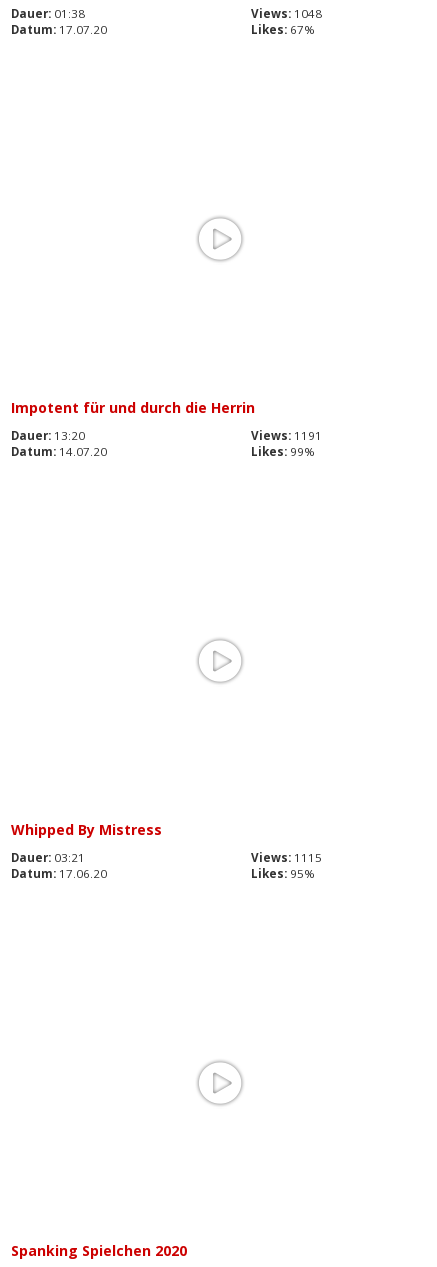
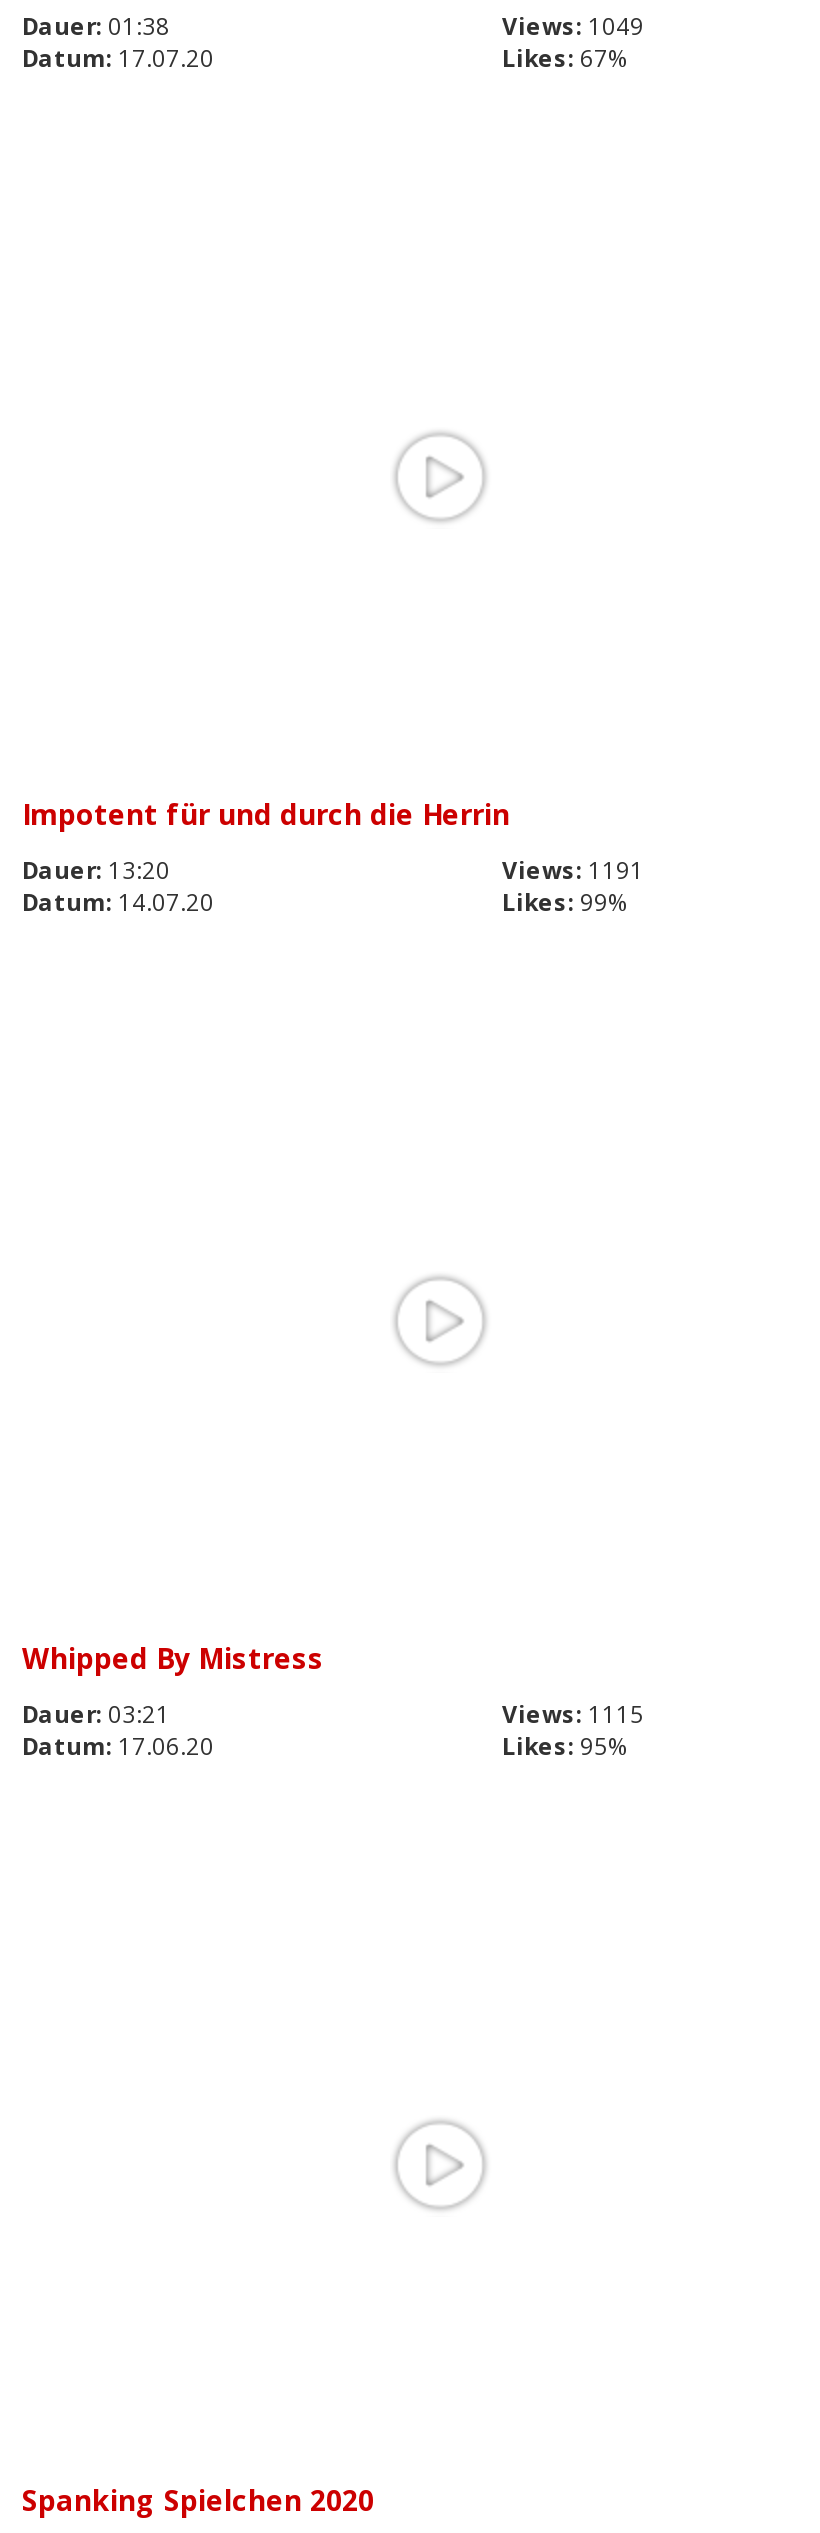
[251,6,322,21] Views: 1048 -> [502,12,644,42] Views: 1049

